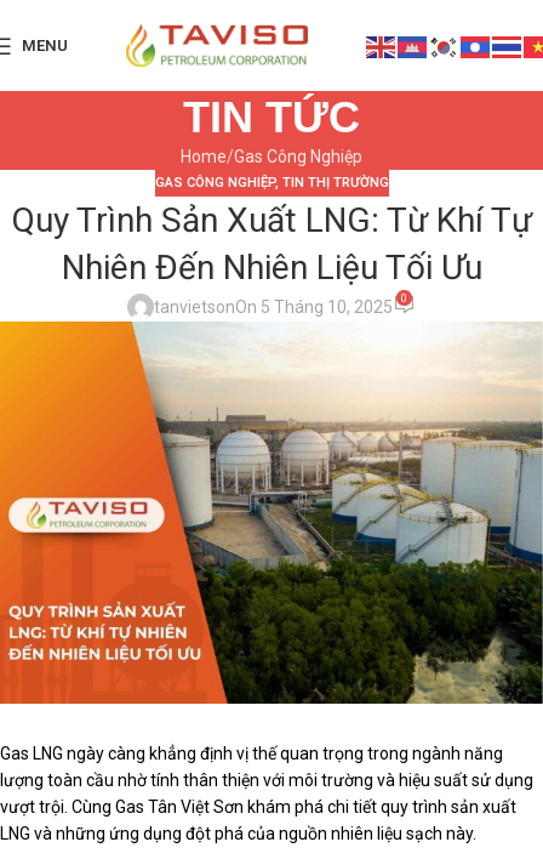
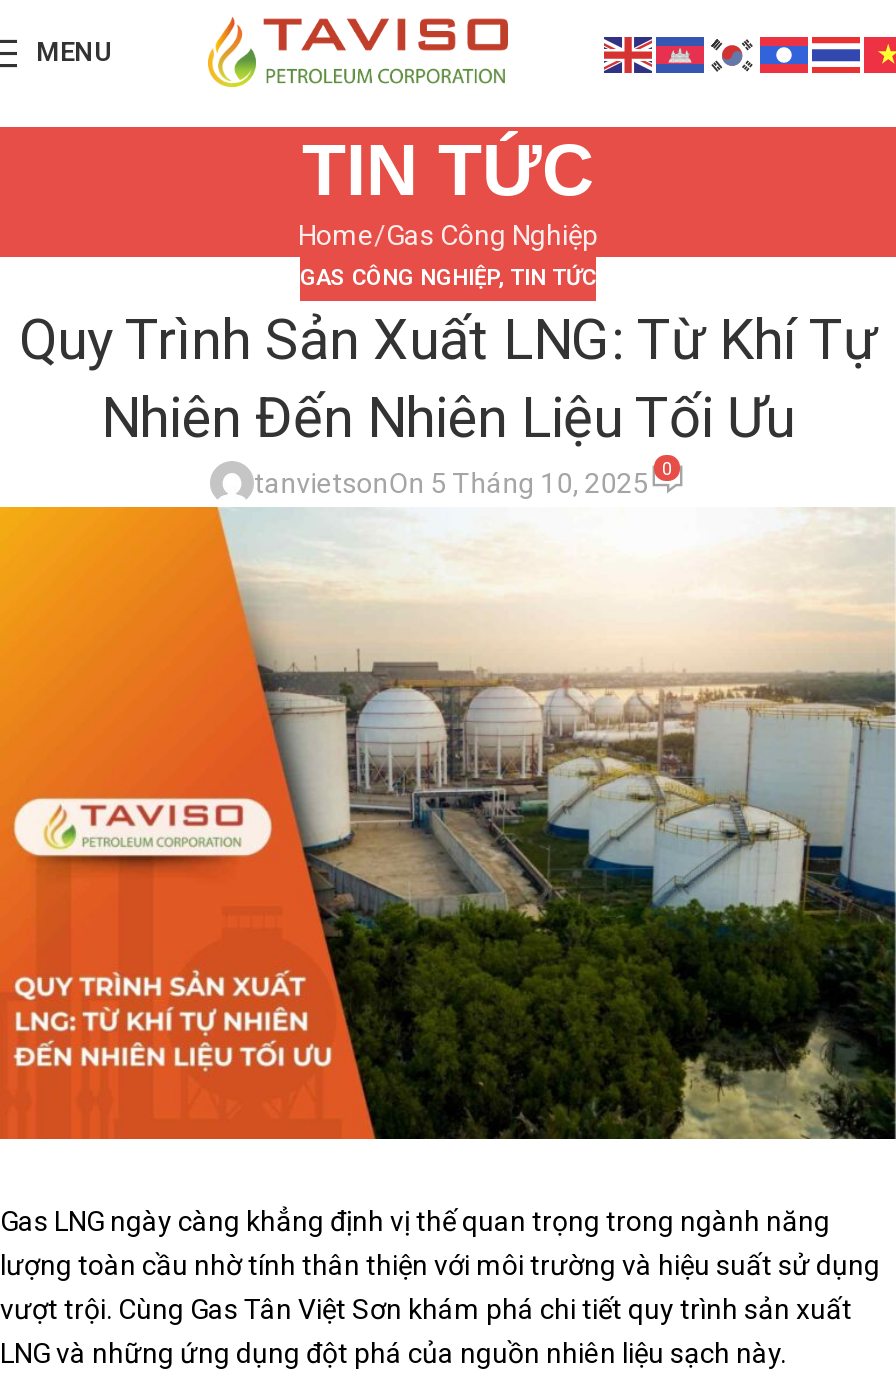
[155,175,388,190] GAS CÔNG NGHIỆP, TIN THỊ TRƯỜNG -> [300,265,596,291] GAS CÔNG NGHIỆP, TIN TỨC

